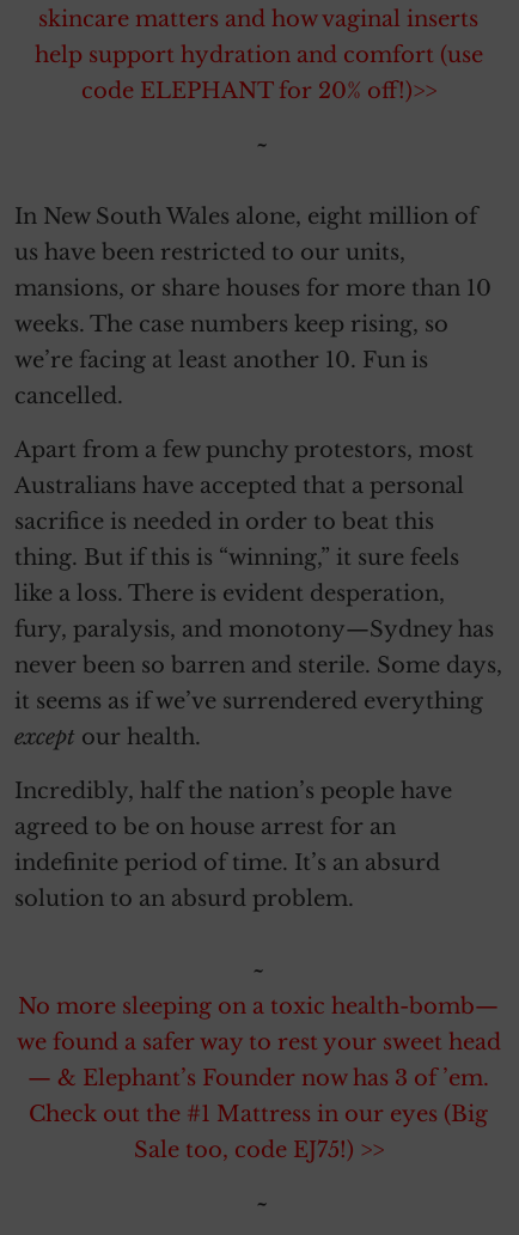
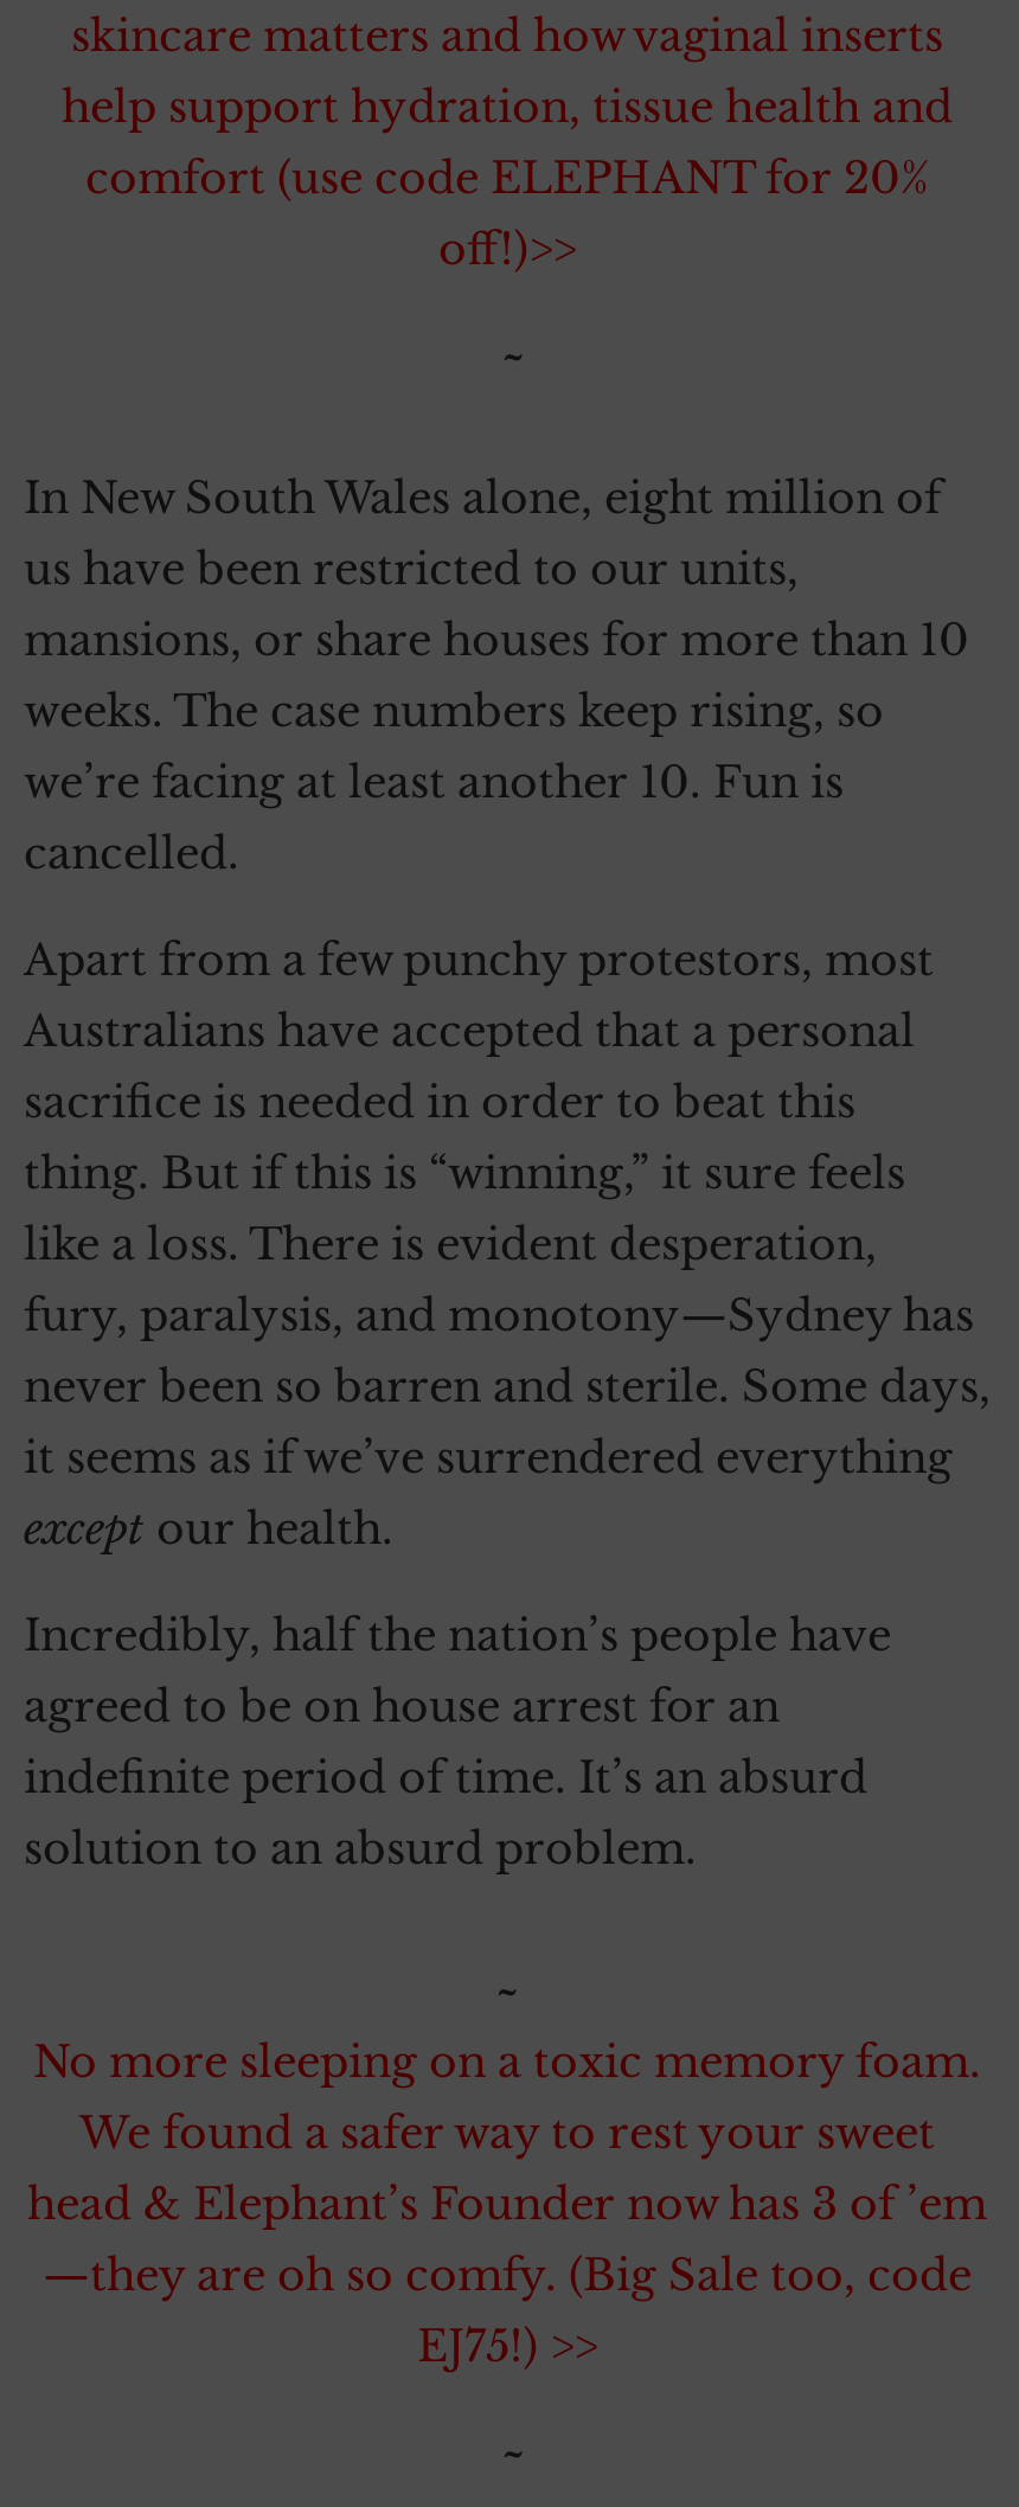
[34,42,483,104] help support hydration and comfort (use | code ELEPHANT for 20% off!)>> -> [62,82,953,276] help support hydration, tissue health and | comfort (use code ELEPHANT for 20% | off!)>>
[16,993,500,1163] No more sleeping on a toxic health-bomb— | we found a safer way to rest your sweet head | — & Elephant’s Founder now has 3 of ’em. | Check out the #1 Mattress in our eyes (Big | Sale too, code EJ75!) >> -> [27,2037,987,2373] No more sleeping on a toxic memory foam. | We found a safer way to rest your sweet | head & Elephant’s Founder now has 3 of ’em | —they are oh so comfy. (Big Sale too, code | EJ75!) >>

